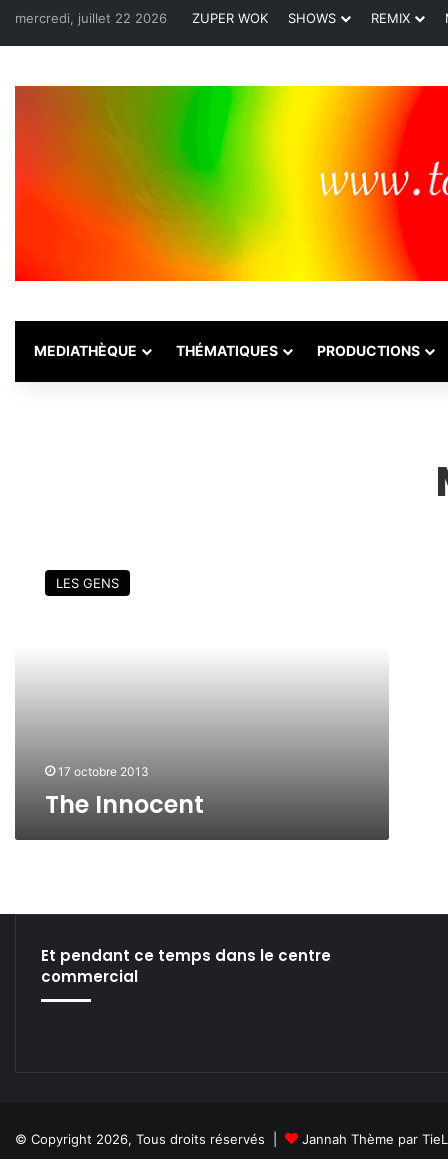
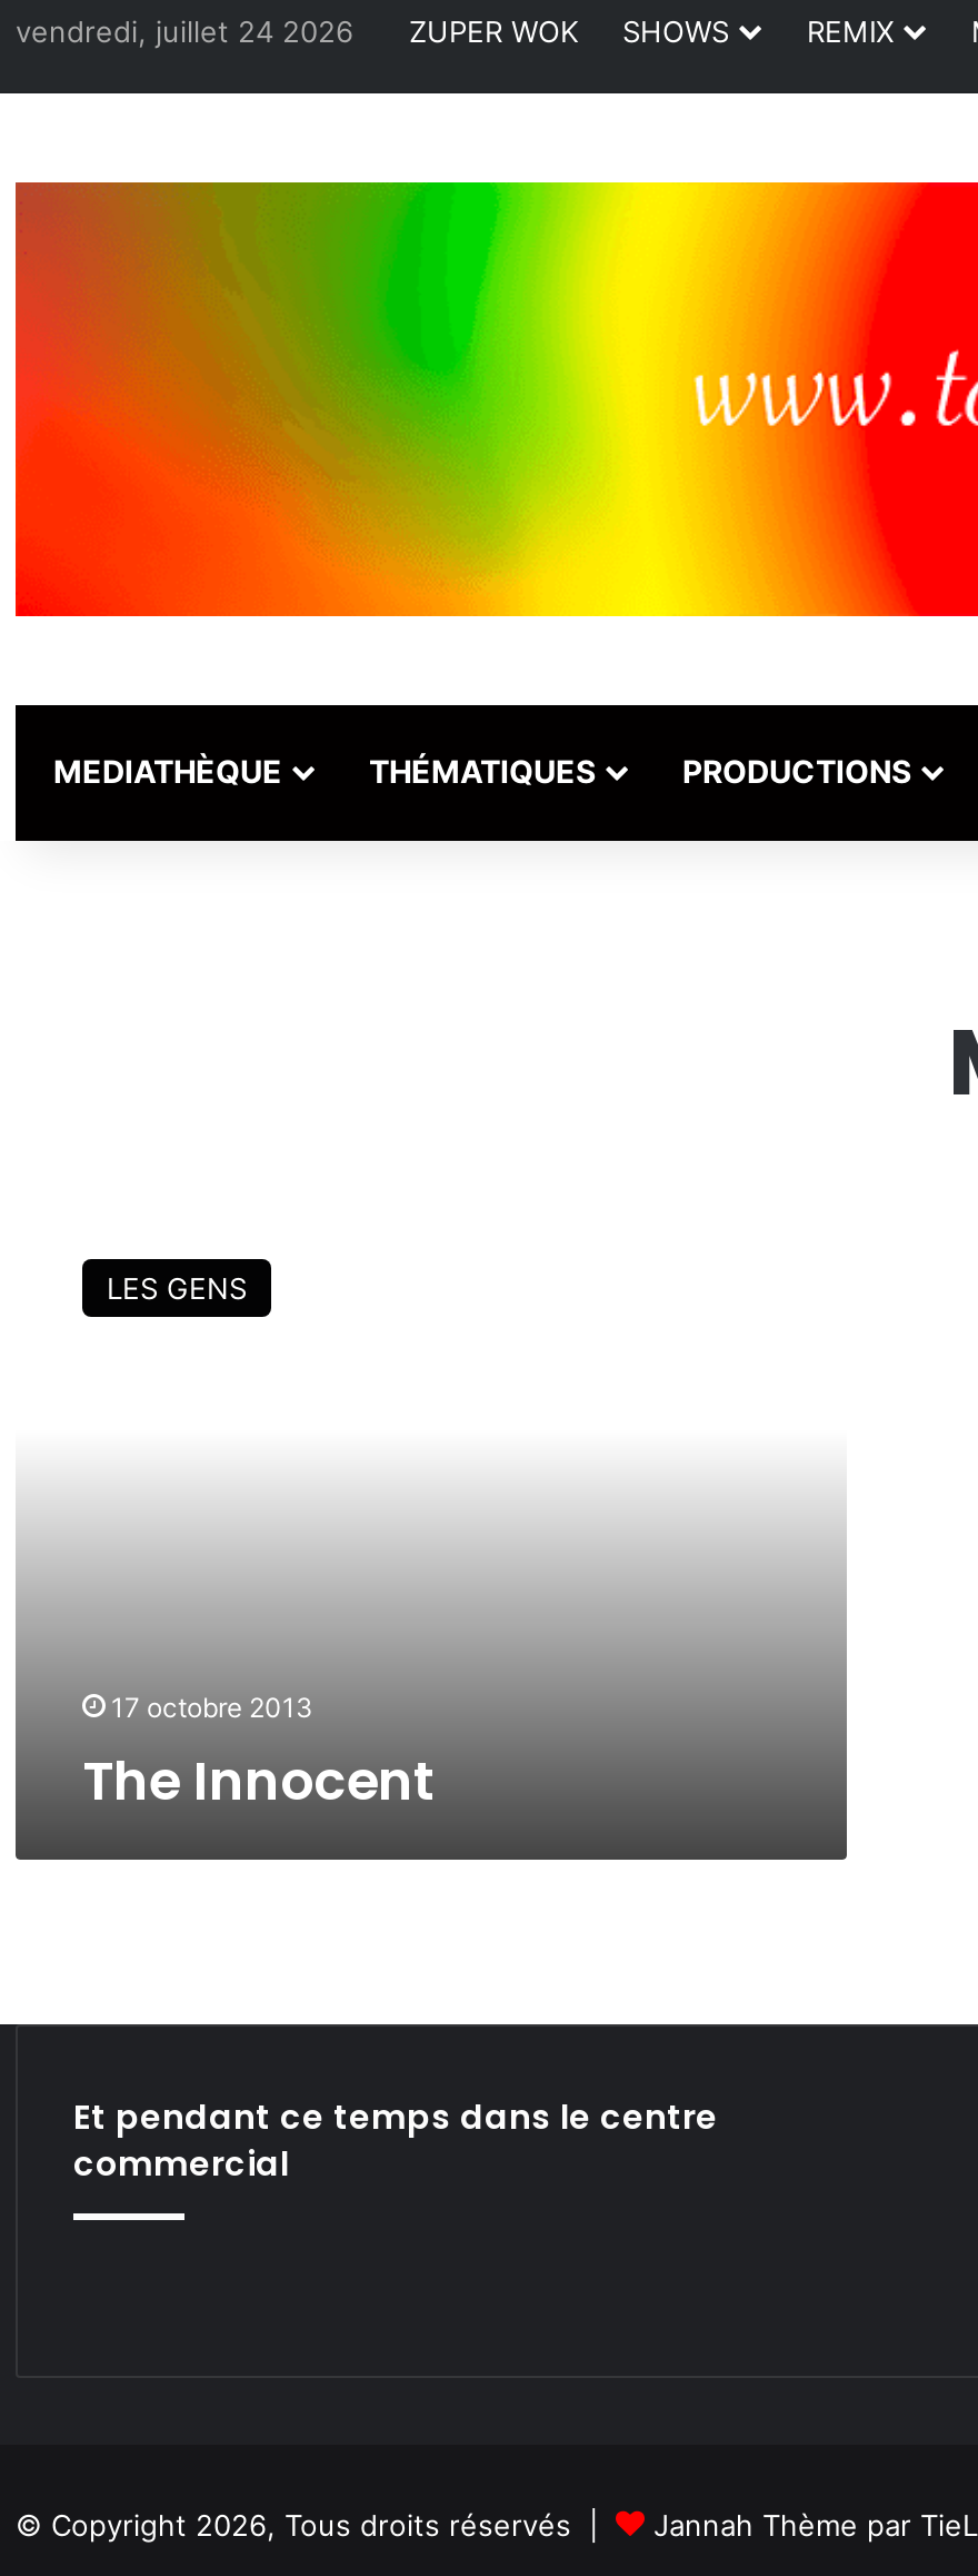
[15,10,167,26] mercredi, juillet 22 2026 -> [16,13,353,49] vendredi, juillet 24 2026

